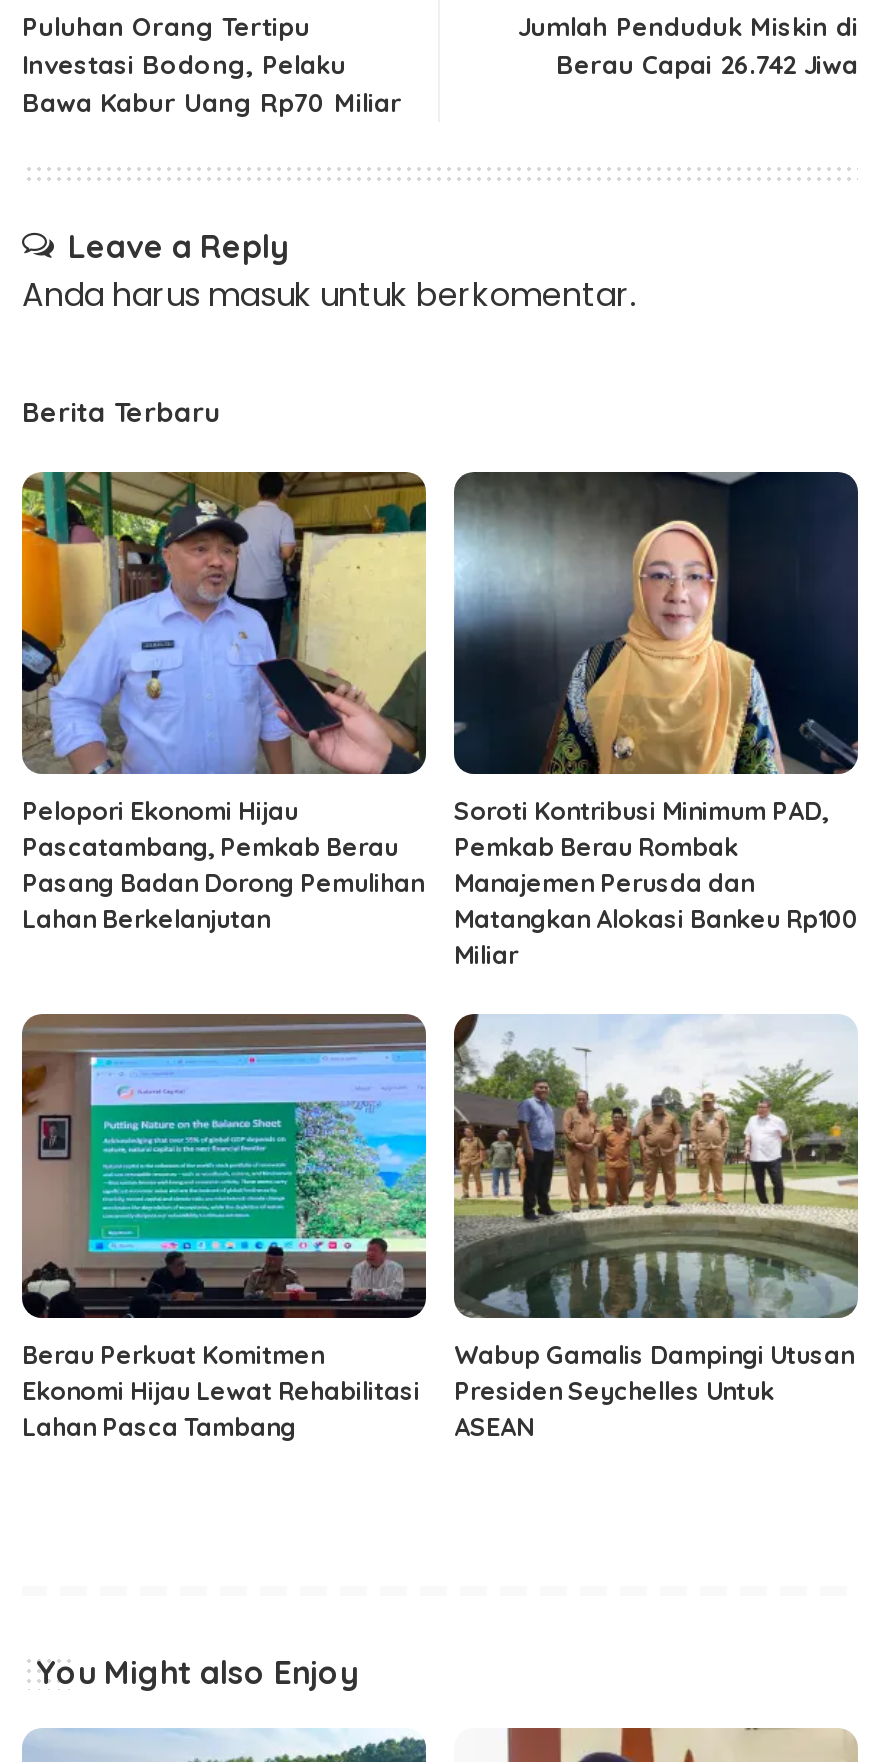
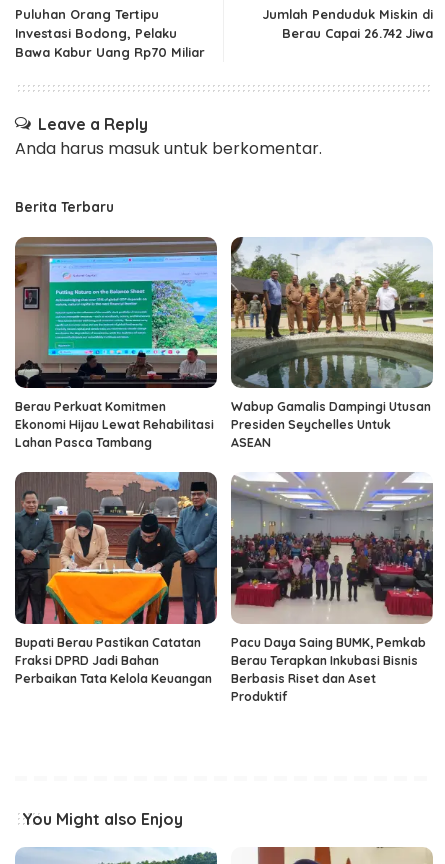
[20,472,428,935] [image] | Pelopori Ekonomi Hijau | Pascatambang, Pemkab Berau | Pasang Badan Dorong Pemulihan | Lahan Berkelanjutan -> none
[452,470,860,971] [image] | Soroti Kontribusi Minimum PAD, | Pemkab Berau Rombak | Manajemen Perusda dan | Matangkan Alokasi Bankeu Rp100 | Miliar -> none
moved [20,1016,854,1442] -> [14,237,431,450]: [image] | Berau Perkuat Komitmen | Ekonomi Hijau Lewat Rehabilitasi | Lahan Pasca Tambang | Wabup Gamalis Dampingi Utusan | Presiden Seychelles Untuk | ASEAN
none -> [14,471,218,686] [image] | Bupati Berau Pastikan Catatan | Fraksi DPRD Jadi Bahan | Perbaikan Tata Kelola Keuangan
none -> [230,471,434,704] [image] | Pacu Daya Saing BUMK, Pemkab | Berau Terapkan Inkubasi Bisnis | Berbasis Riset dan Aset | Produktif

